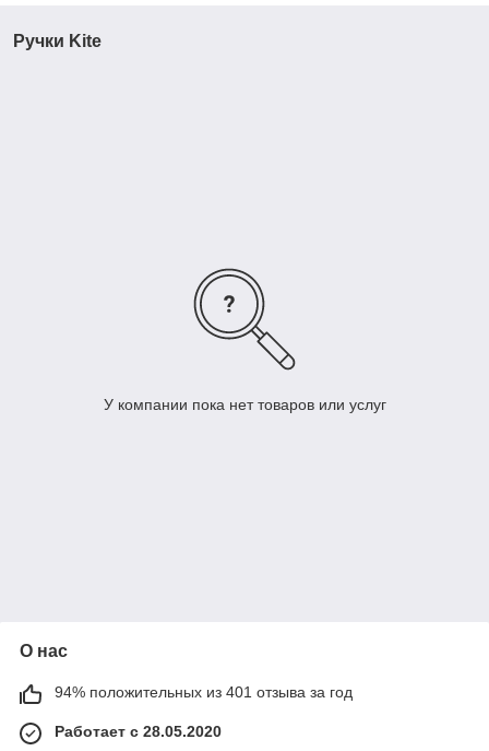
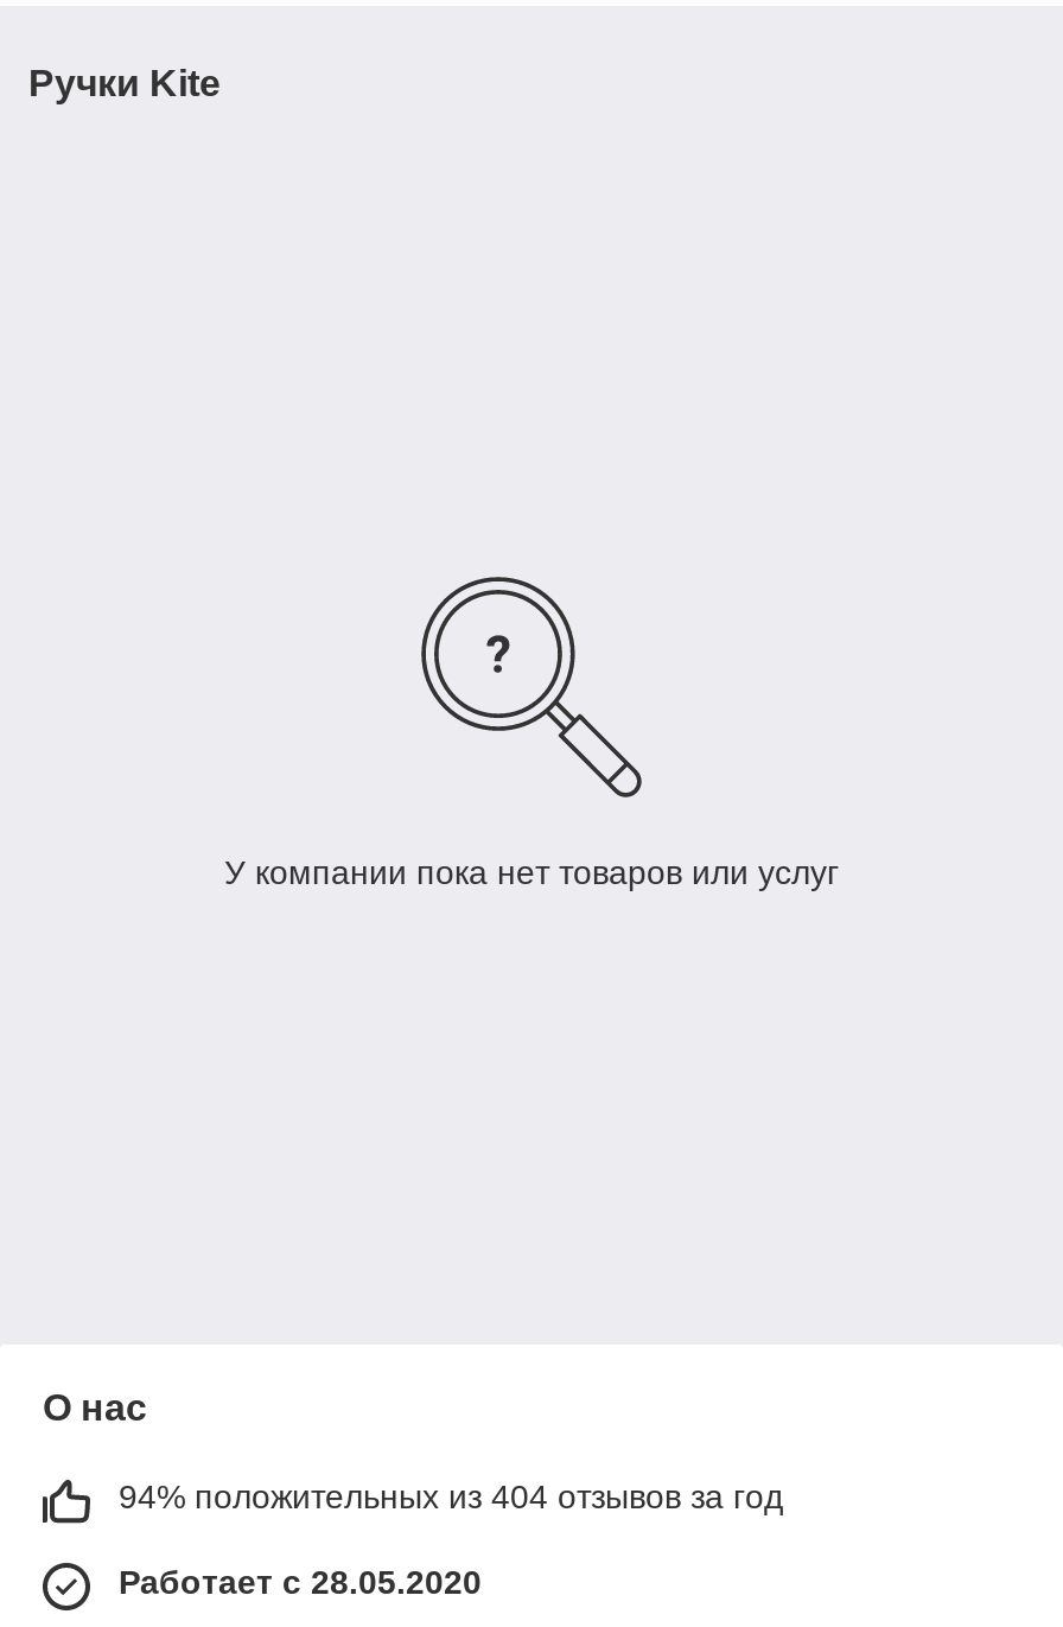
[55,684,353,701] 94% положительных из 401 отзыва за год -> [119,1479,783,1517] 94% положительных из 404 отзывов за год

